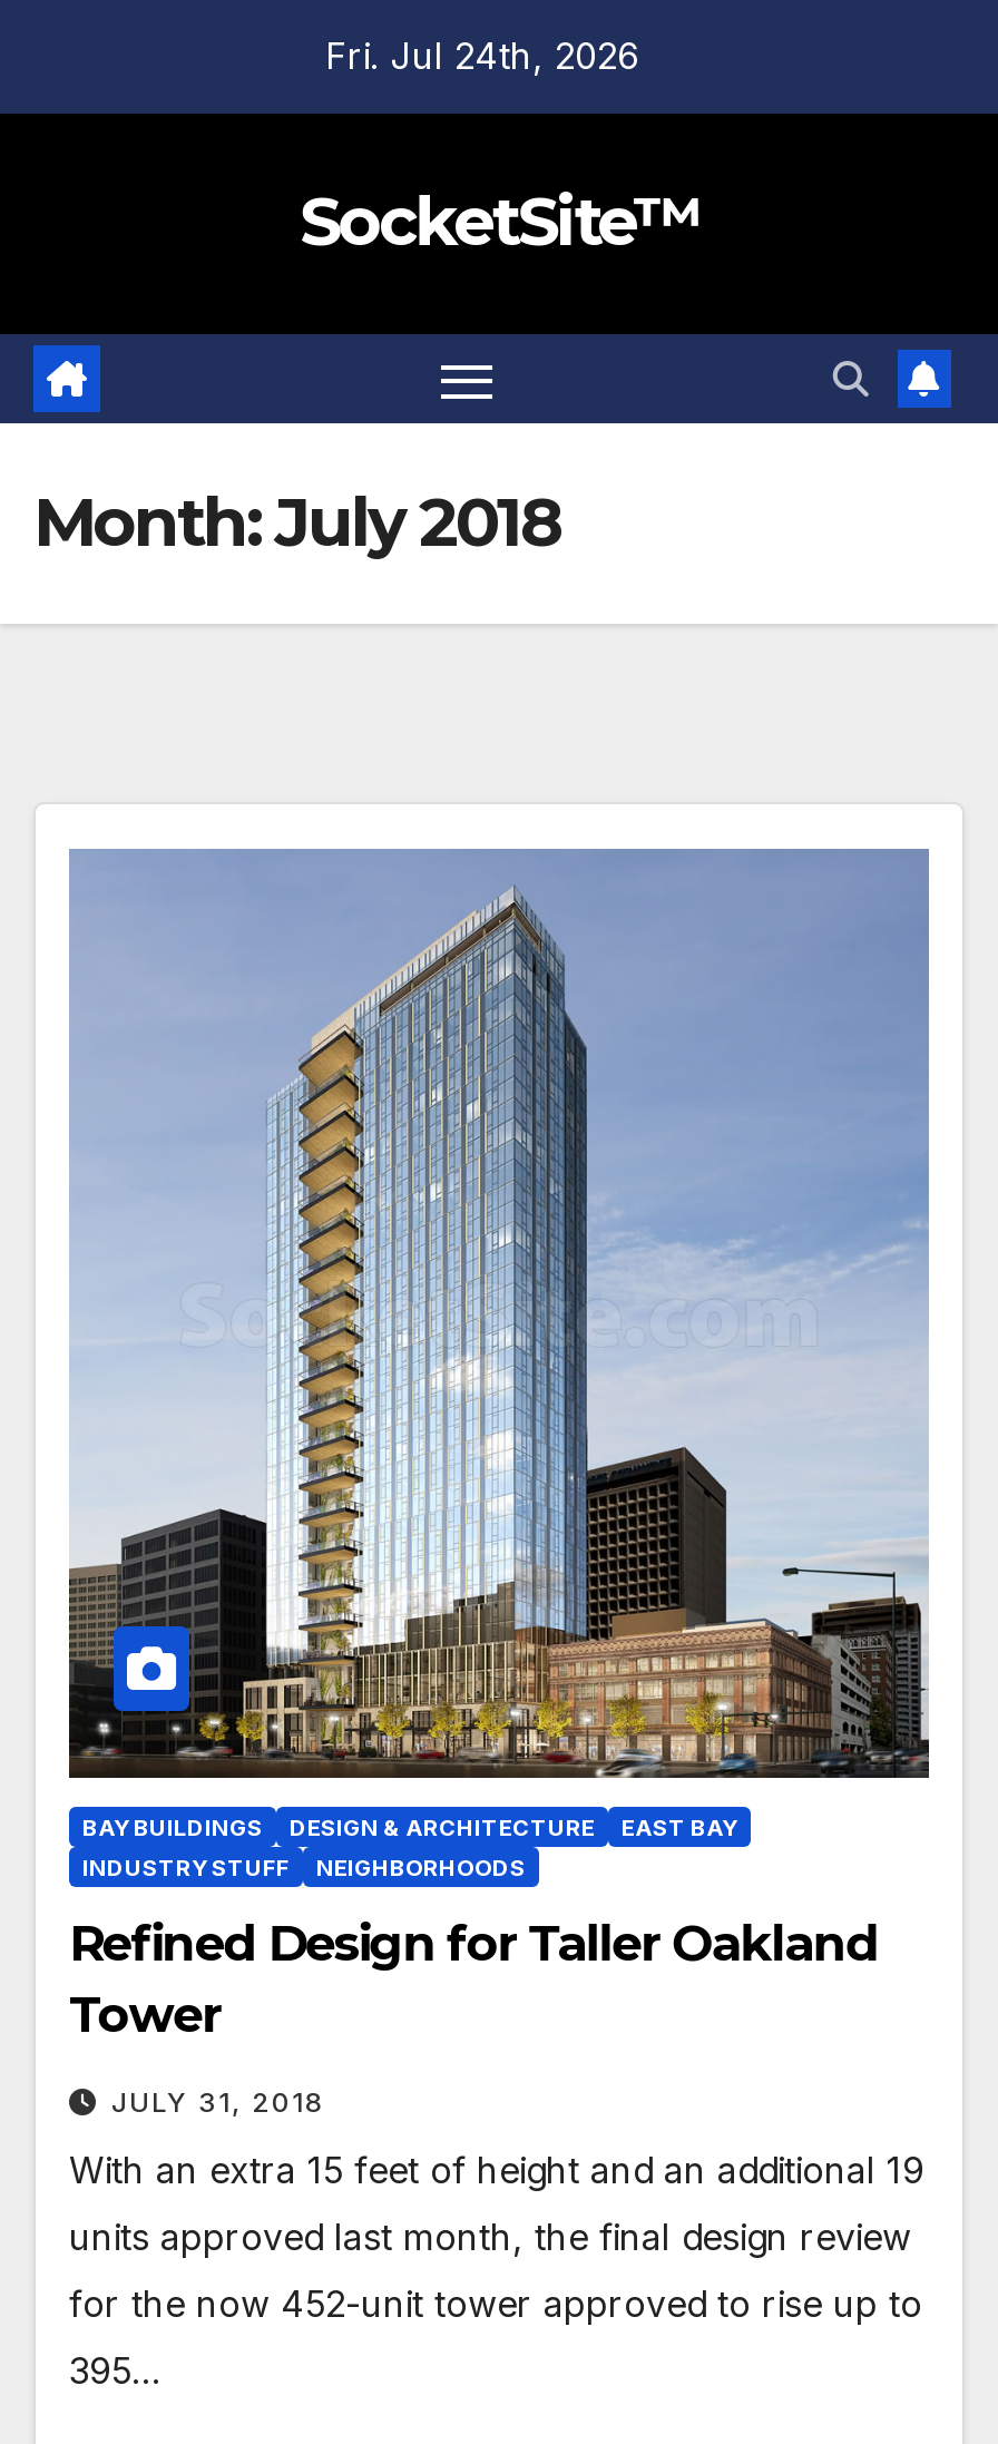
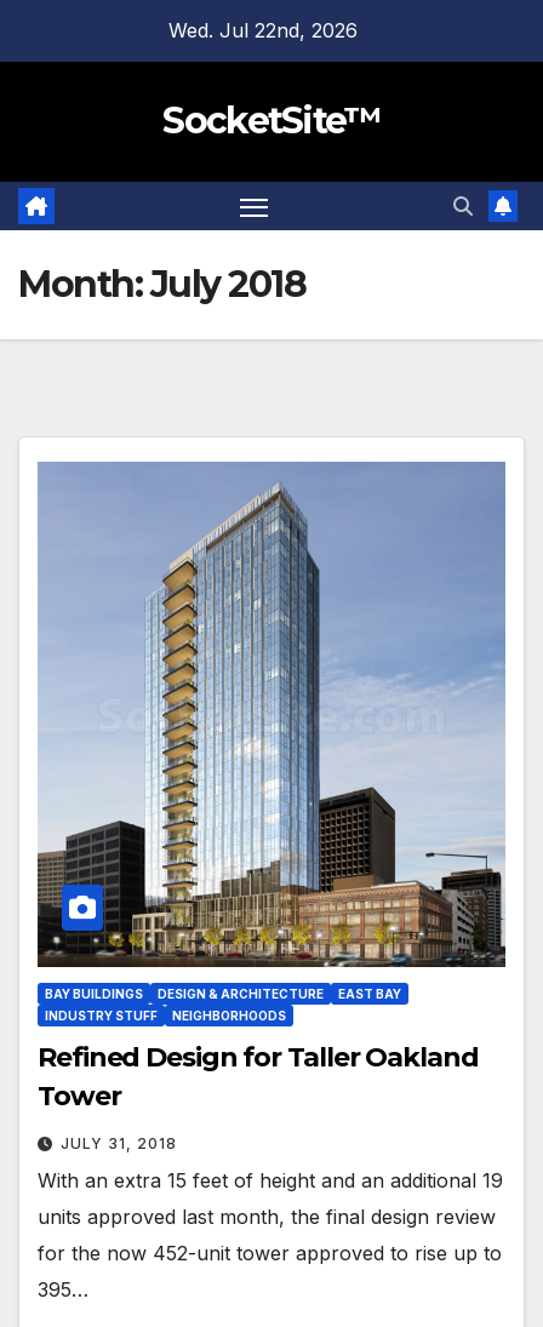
[325,33,639,78] Fri. Jul 24th, 2026 -> [168,18,357,42] Wed. Jul 22nd, 2026

